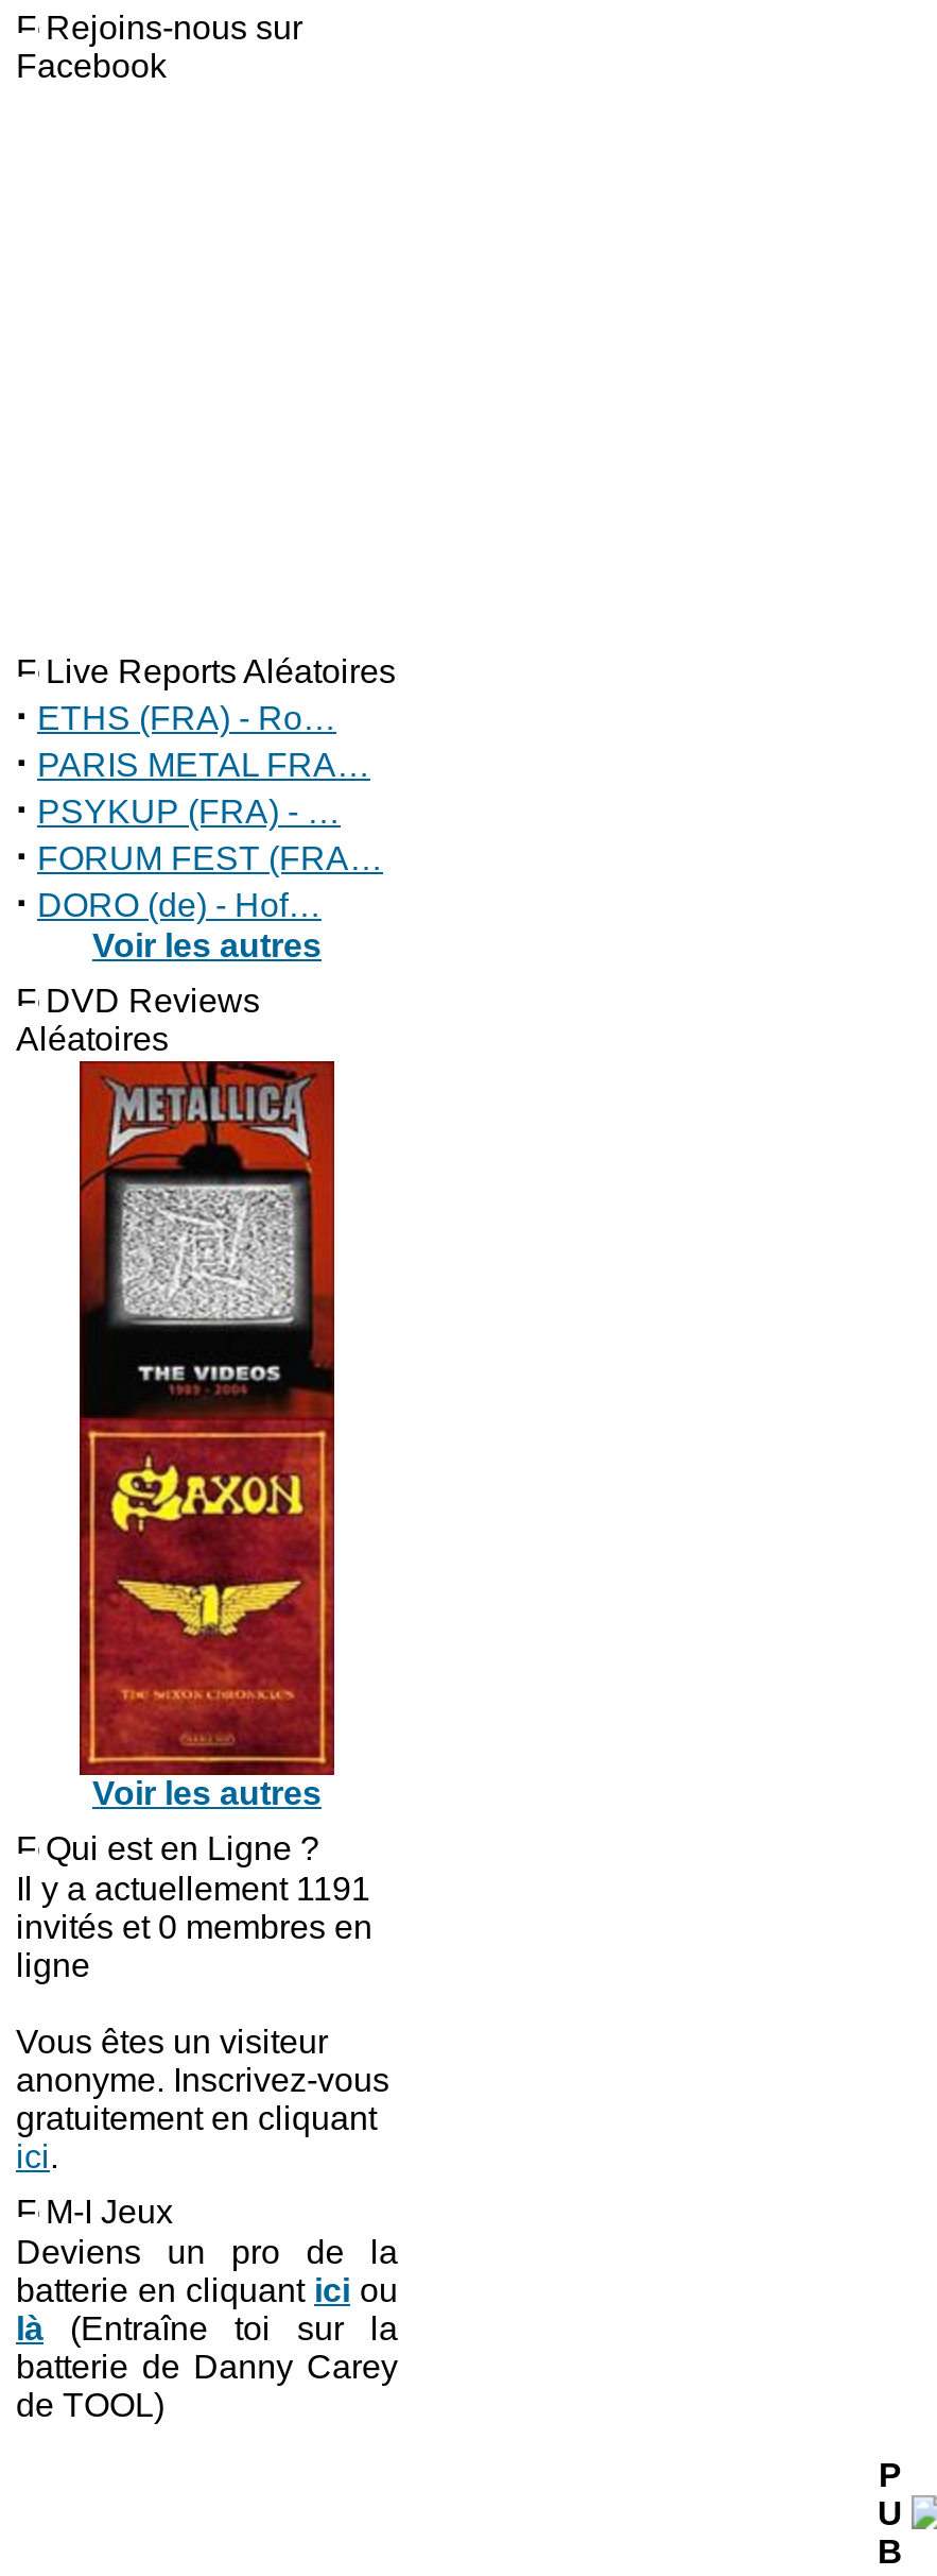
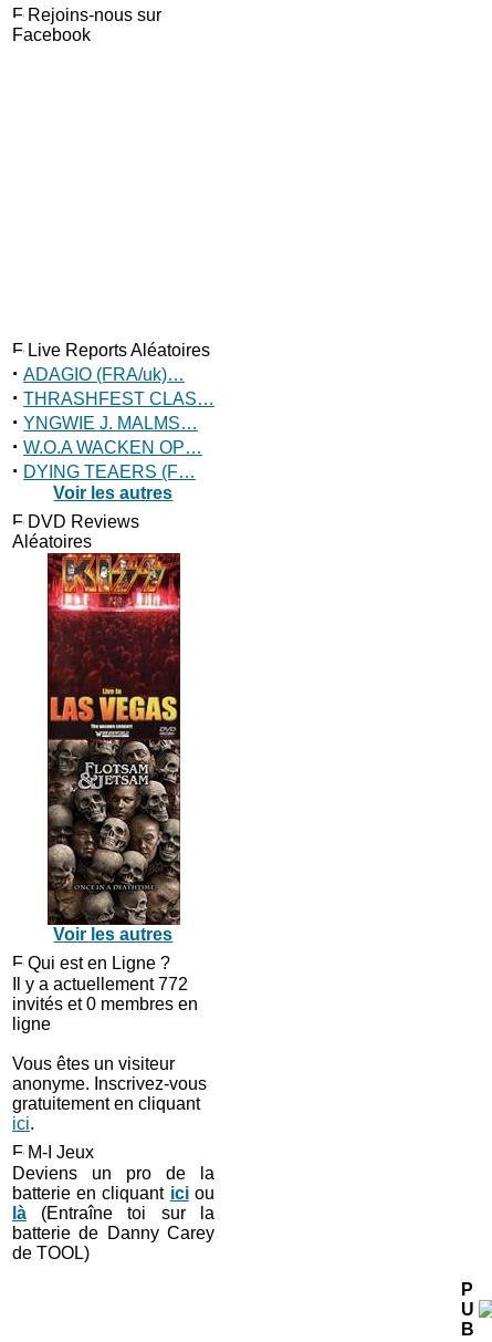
[16,694,383,925] · ETHS (FRA) - Ro… | · PARIS METAL FRA… | · PSYKUP (FRA) - … | · FORUM FEST (FRA… | · DORO (de) - Hof… -> [12,362,214,482] · ADAGIO (FRA/uk)… | · THRASHFEST CLAS… | · YNGWIE J. MALMS… | · W.O.A WACKEN OP… | · DYING TEAERS (F…
[77,1061,339,1760] [image] -> [45,553,181,917] [image]
[16,1871,370,1907] Il y a actuellement 1191 -> [12,975,188,994] Il y a actuellement 772

